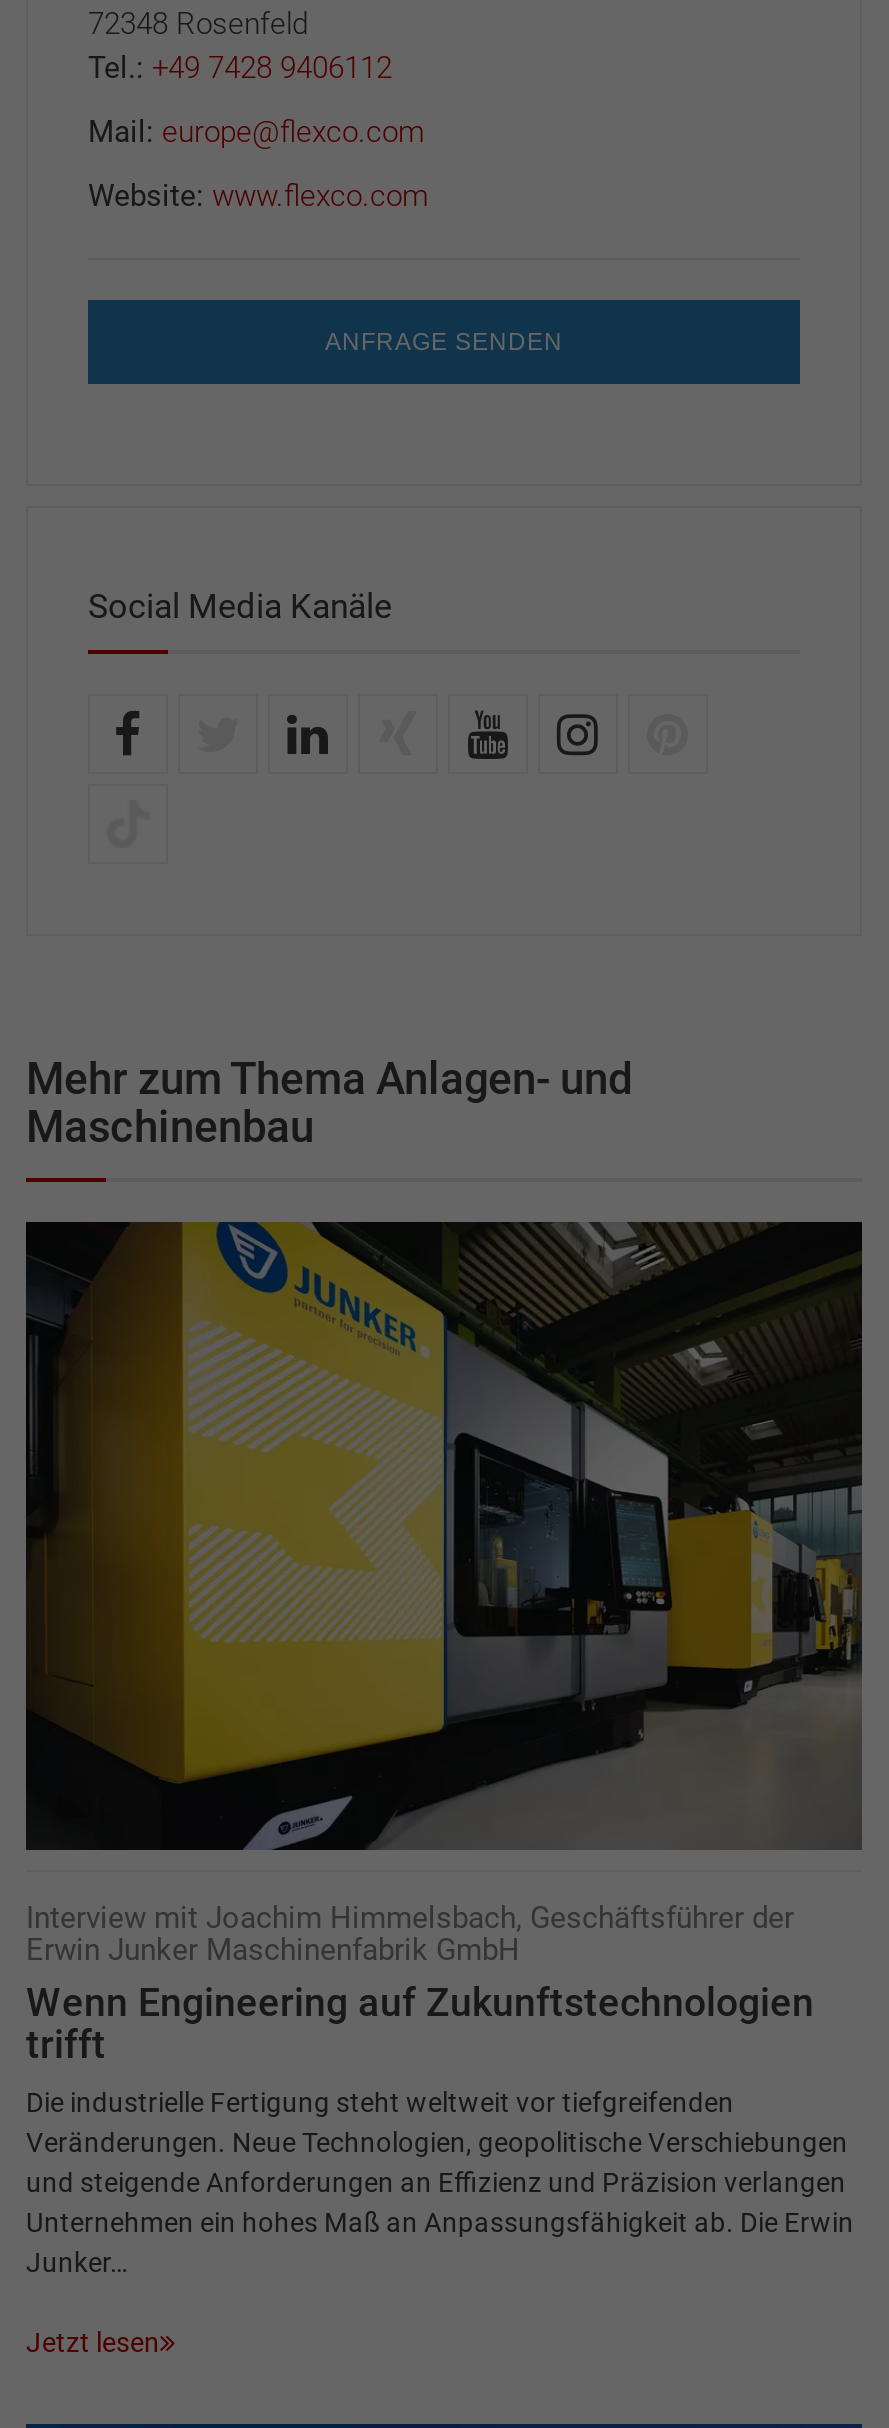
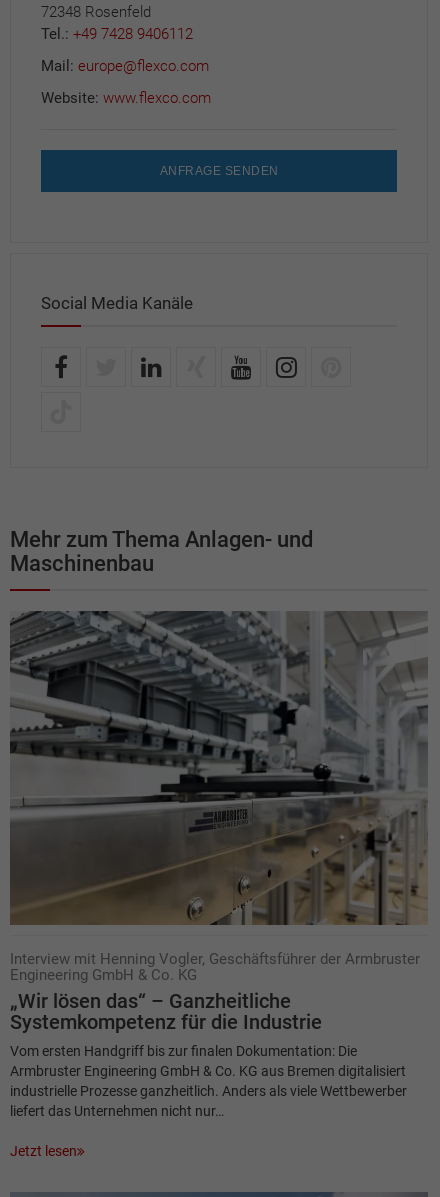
[24,1220,864,2277] [image] | Interview mit Joachim Himmelsbach, Geschäftsführer der | Erwin Junker Maschinenfabrik GmbH | Wenn Engineering auf Zukunftstechnologien | trifft | Die industrielle Fertigung steht weltweit vor tiefgreifenden | Veränderungen. Neue Technologien, geopolitische Verschiebungen | und steigende Anforderungen an Effizienz und Präzision verlangen | Unternehmen ein hohes Maß an Anpassungsfähigkeit ab. Die Erwin | Junker… -> [9,610,428,1119] [image] | Interview mit Henning Vogler, Geschäftsführer der Armbruster | Engineering GmbH & Co. KG | „Wir lösen das“ – Ganzheitliche | Systemkompetenz für die Industrie | Vom ersten Handgriff bis zur finalen Dokumentation: Die | Armbruster Engineering GmbH & Co. KG aus Bremen digitalisiert | industrielle Prozesse ganzheitlich. Anders als viele Wettbewerber | liefert das Unternehmen nicht nur…

